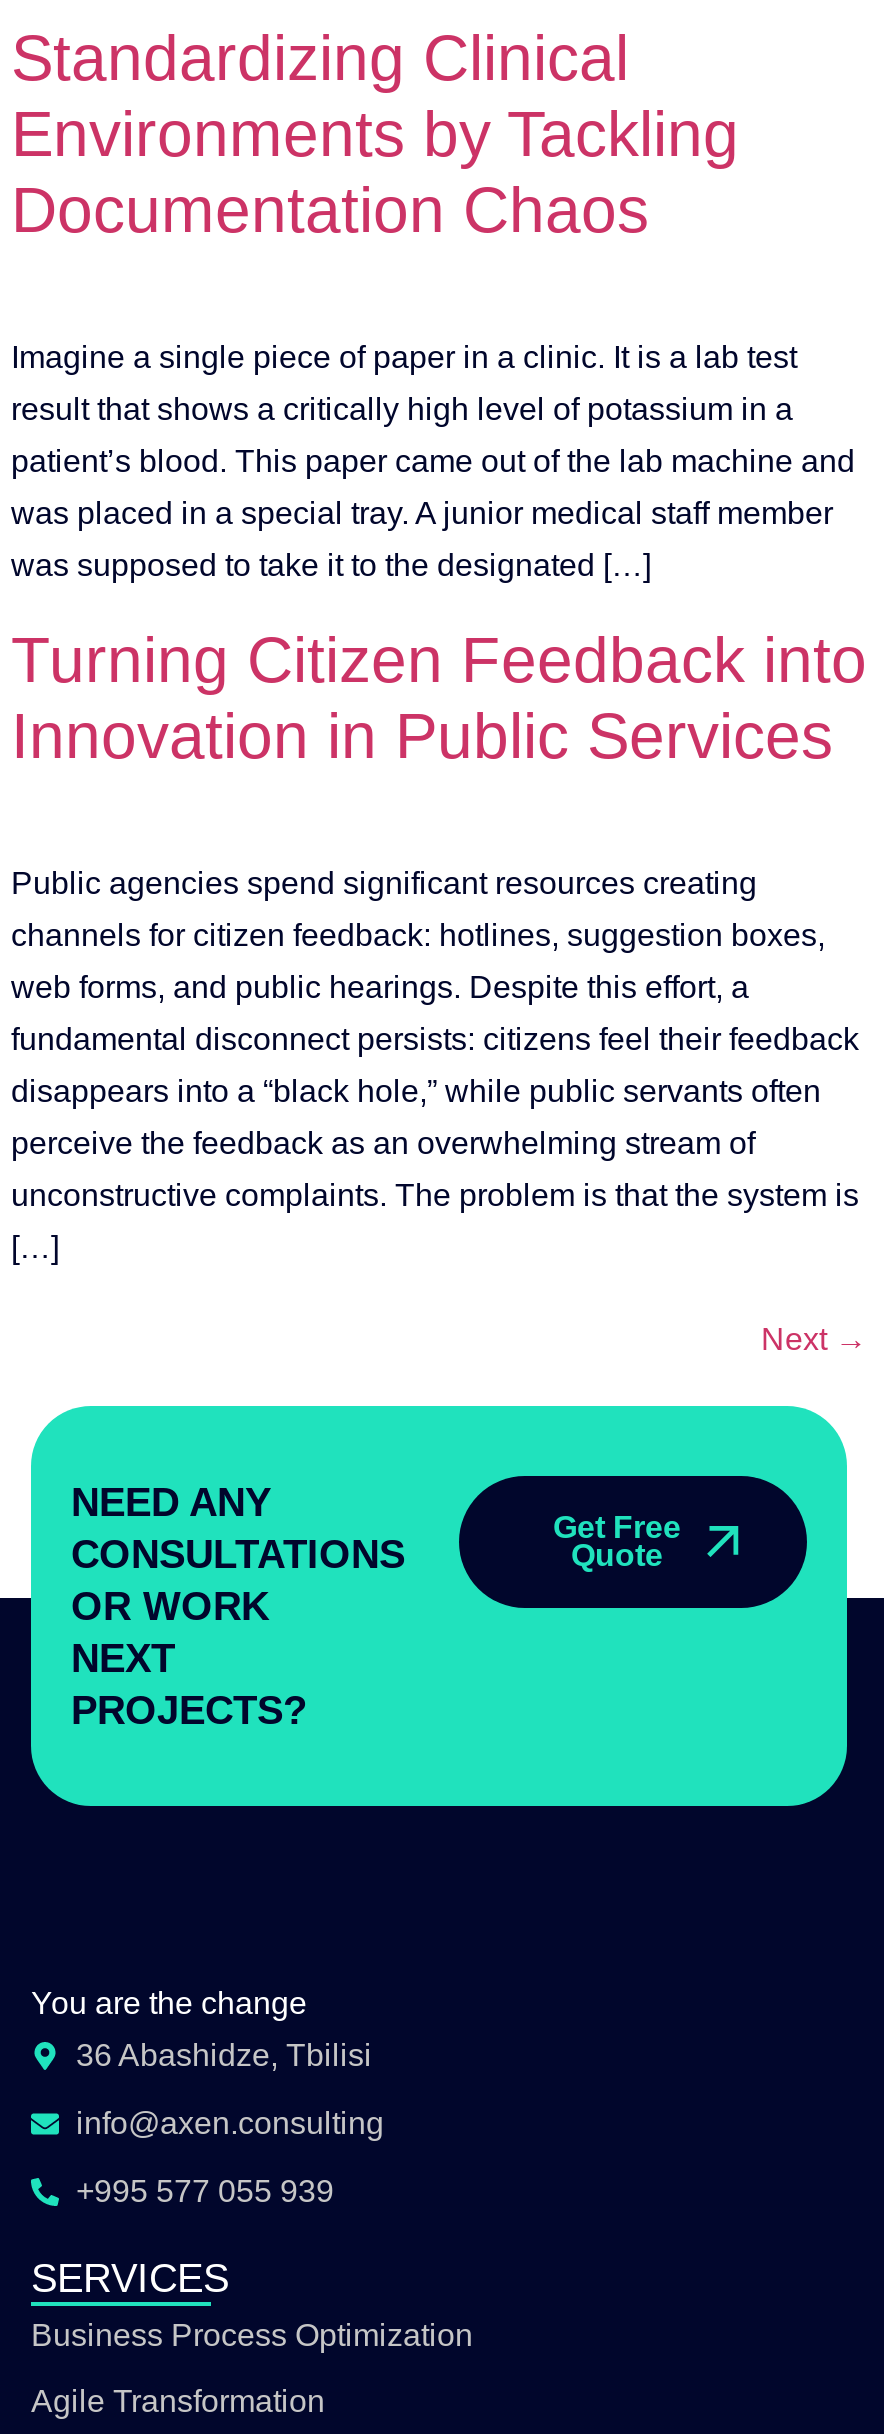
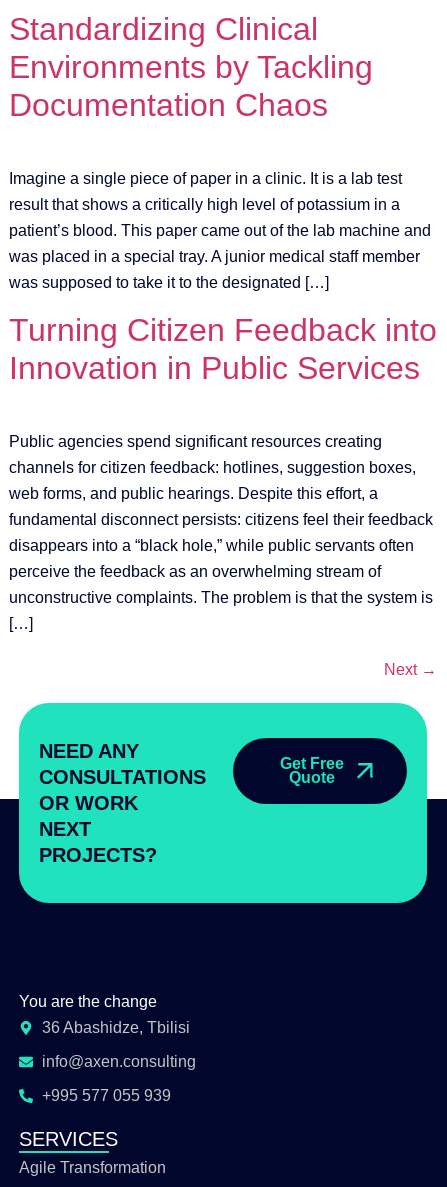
[31,2319,473,2353] Business Process Optimization -> none

